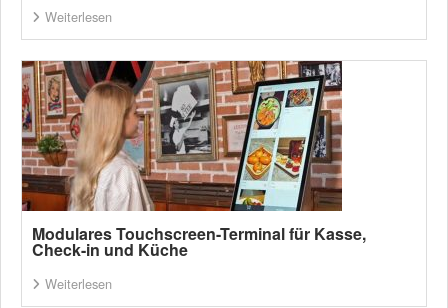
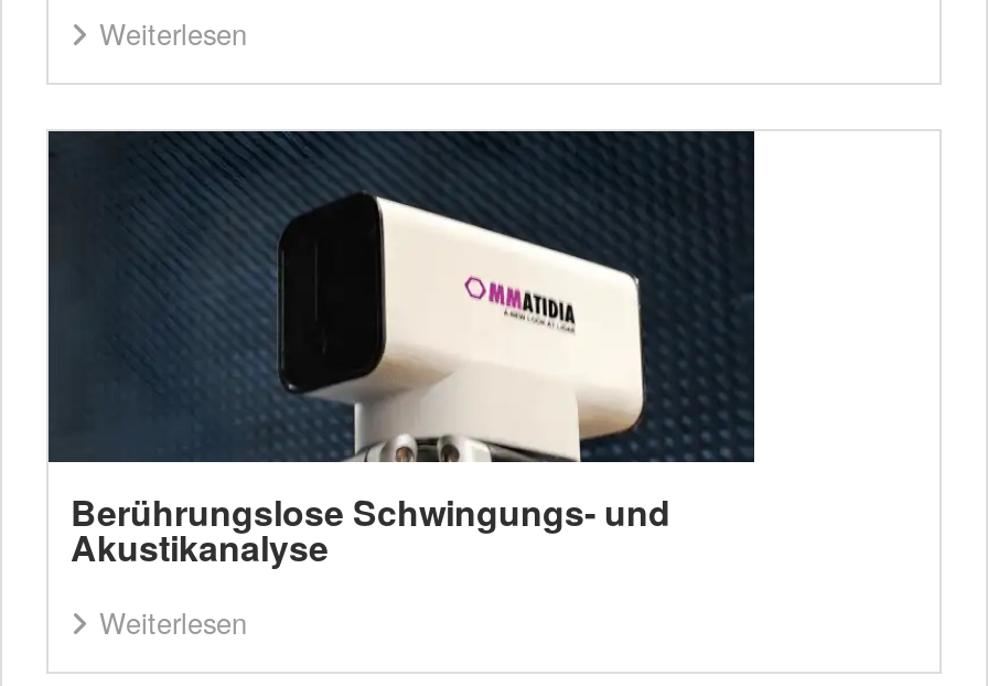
[21,60,366,261] [image] | Modulares Touchscreen-Terminal für Kasse, | Check-in und Küche -> [46,129,756,572] [image] | Berührungslose Schwingungs- und | Akustikanalyse

